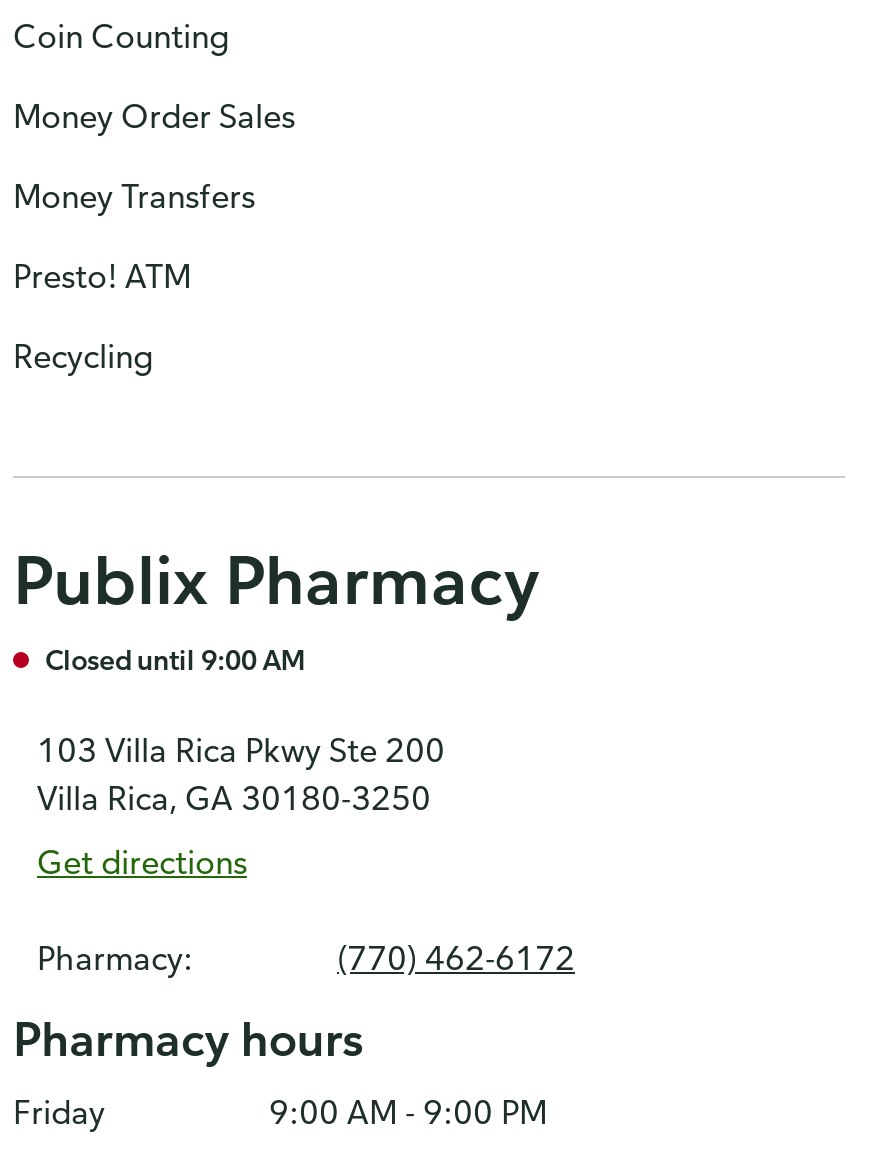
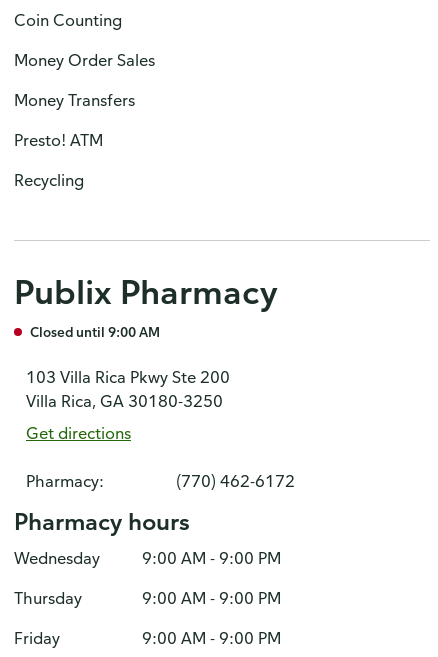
none -> [14,548,281,608] Wednesday | 9:00 AM - 9:00 PM | Thursday | 9:00 AM - 9:00 PM

